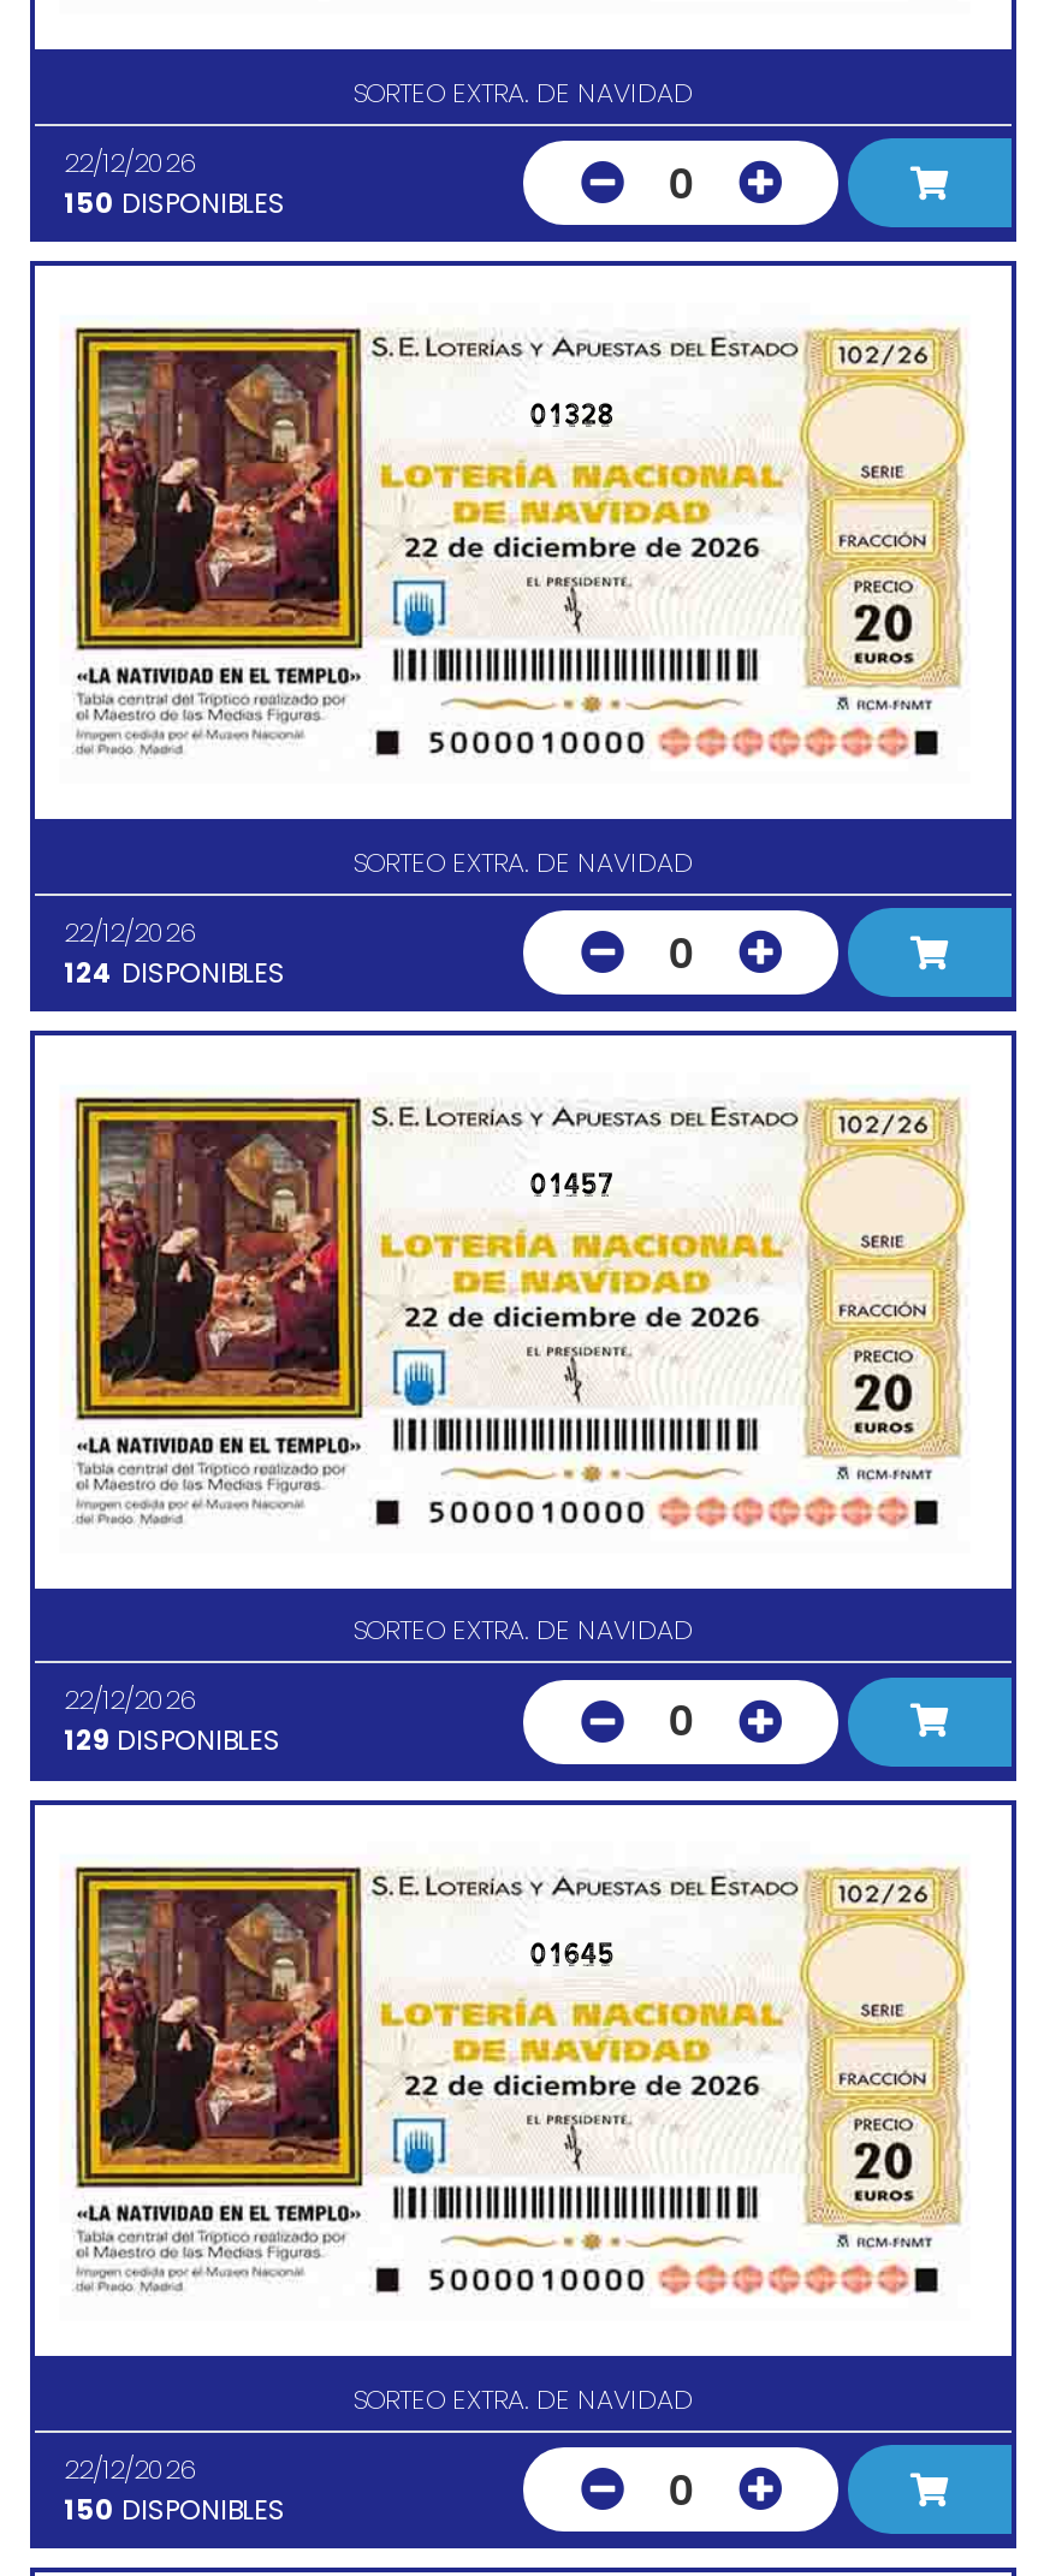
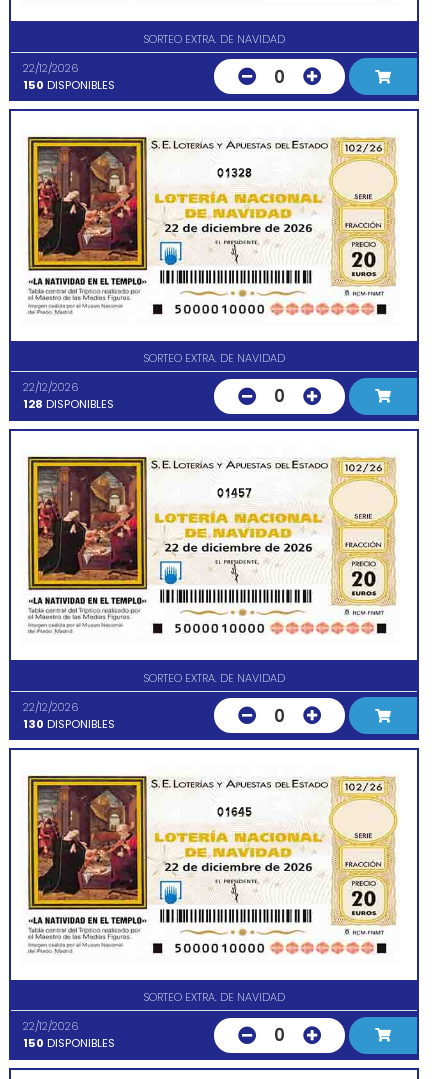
[64,952,285,990] 124 DISPONIBLES -> [23,396,114,412] 128 DISPONIBLES
[64,1720,280,1759] 129 DISPONIBLES -> [23,716,115,732] 130 DISPONIBLES

